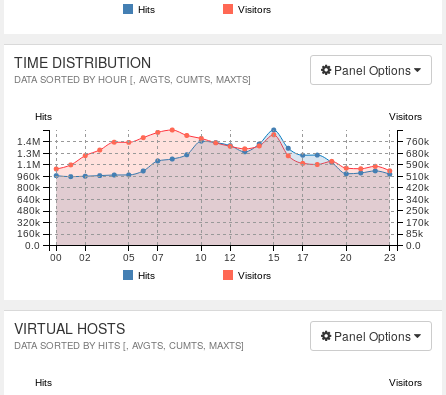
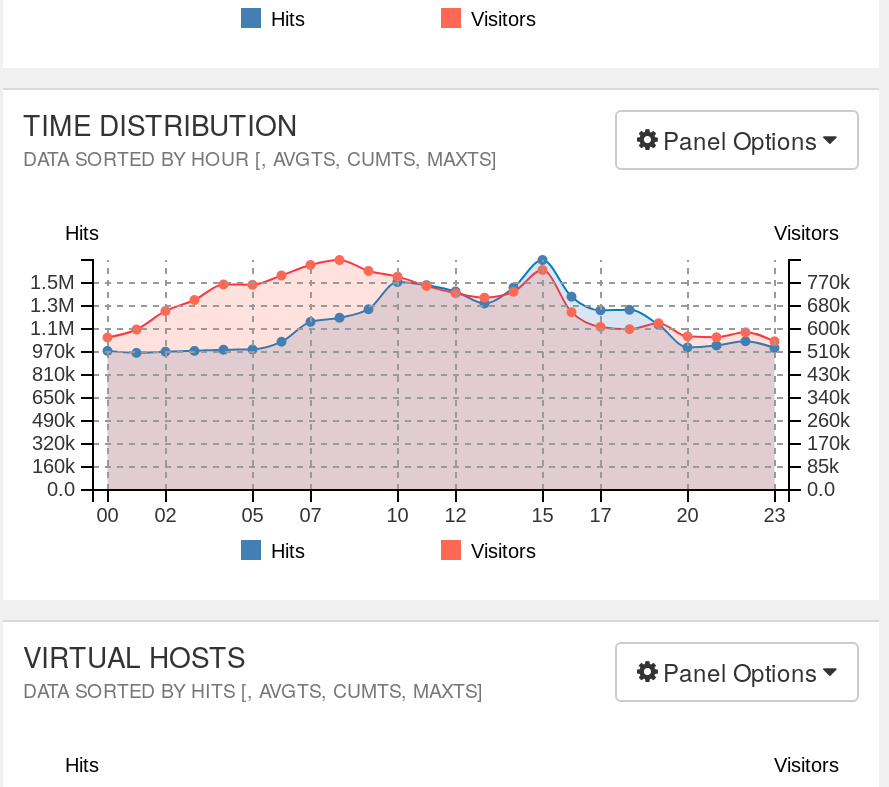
[17,136,40,147] 1.4M -> [30,271,75,293] 1.5M
[406,136,430,147] 760k -> [807,271,851,293] 770k
[406,159,430,170] 590k -> [807,317,851,339] 600k
[17,170,41,181] 960k -> [32,340,76,362] 970k
[17,182,41,193] 800k -> [32,363,76,385] 810k
[406,182,430,193] 420k -> [807,363,851,385] 430k
[17,193,41,204] 640k -> [32,386,76,408] 650k
[17,205,41,216] 480k -> [32,409,76,431] 490k
[406,205,430,216] 250k -> [807,409,851,431] 260k

